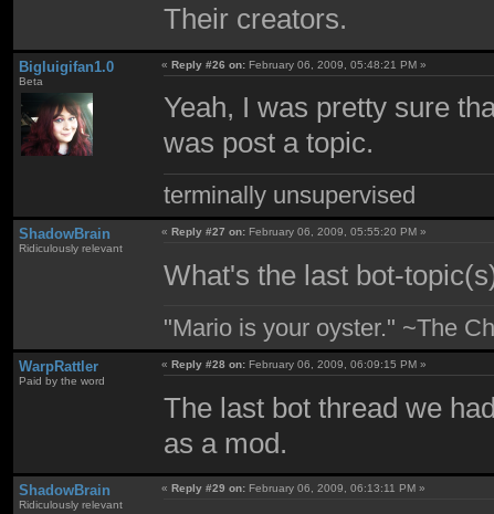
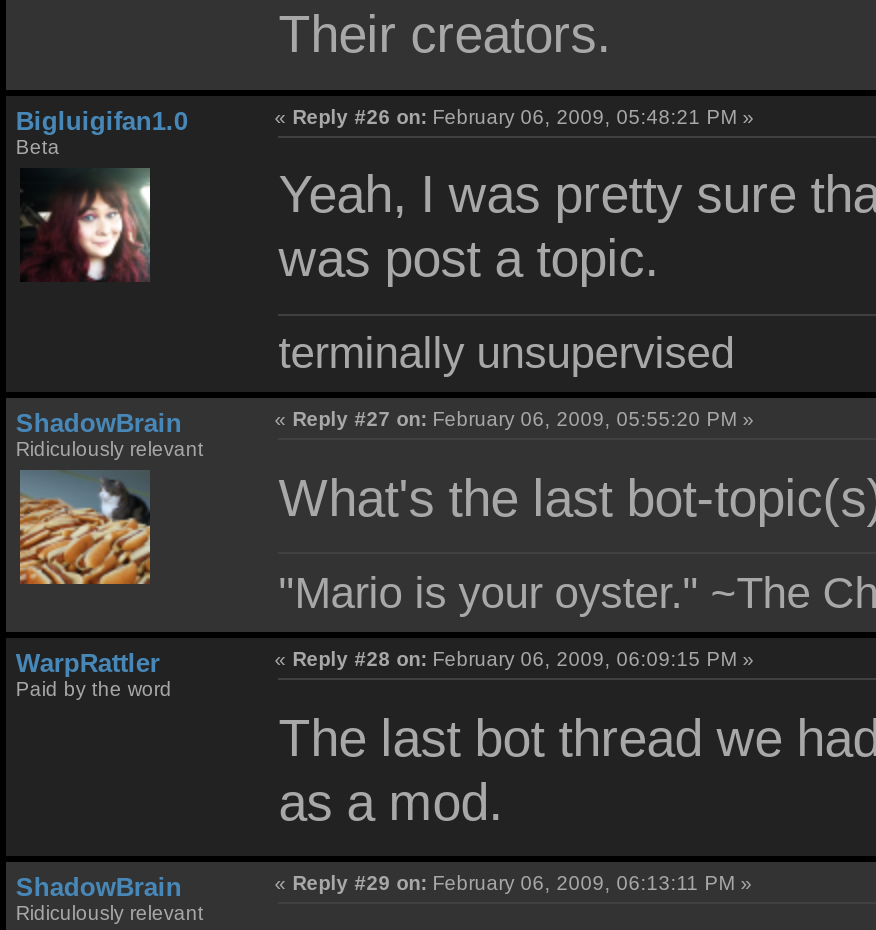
none -> [18,468,152,586] [image]

